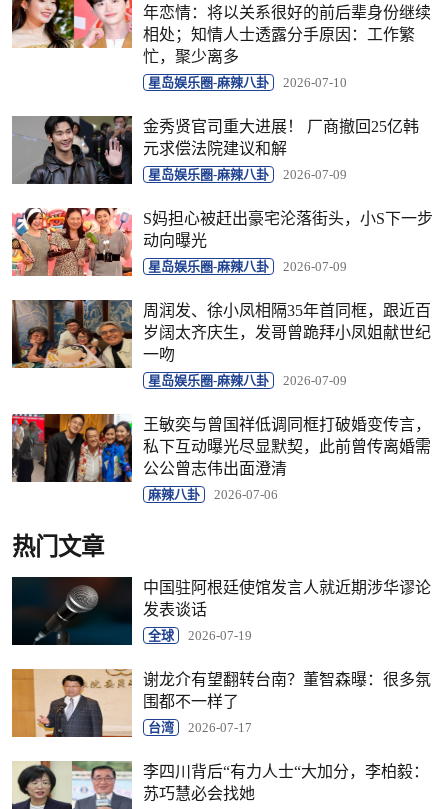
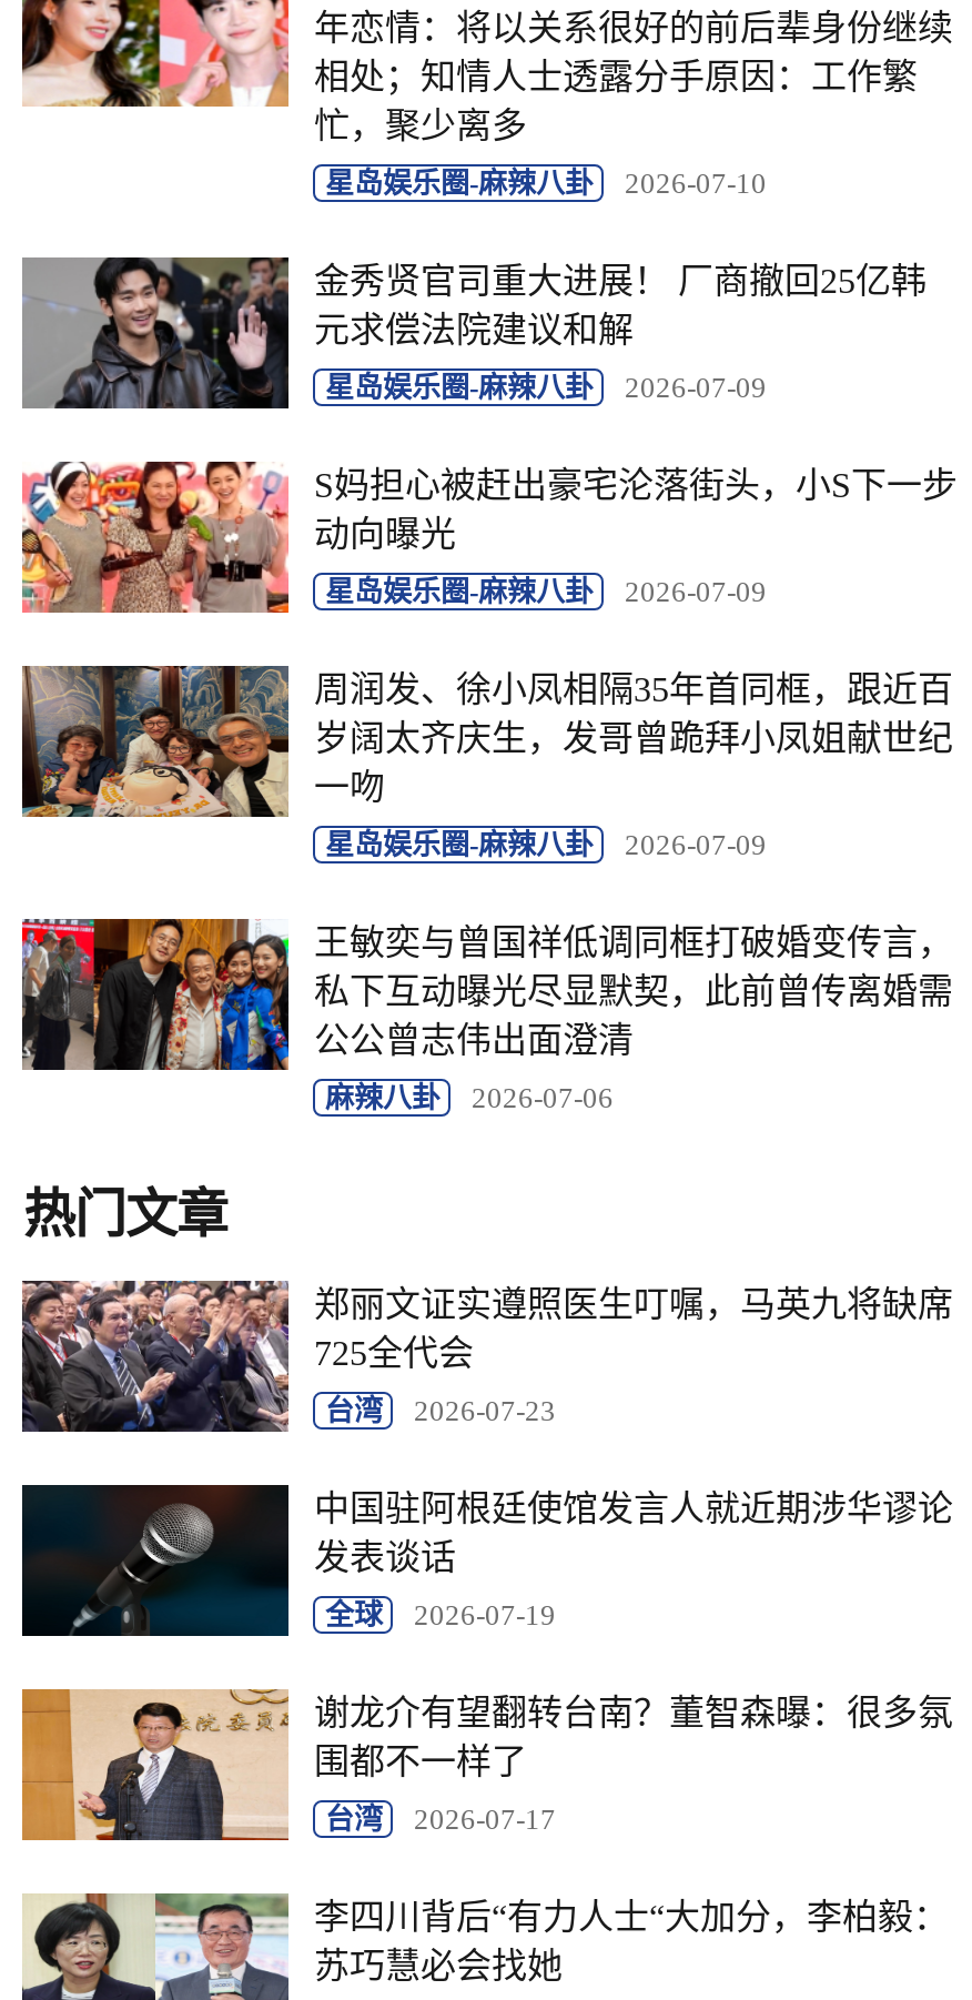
none -> [20,1279,953,1434] [image] | 郑丽文证实遵照医生叮嘱，马英九将缺席 | 725全代会 | 台湾 | 2026-07-23

